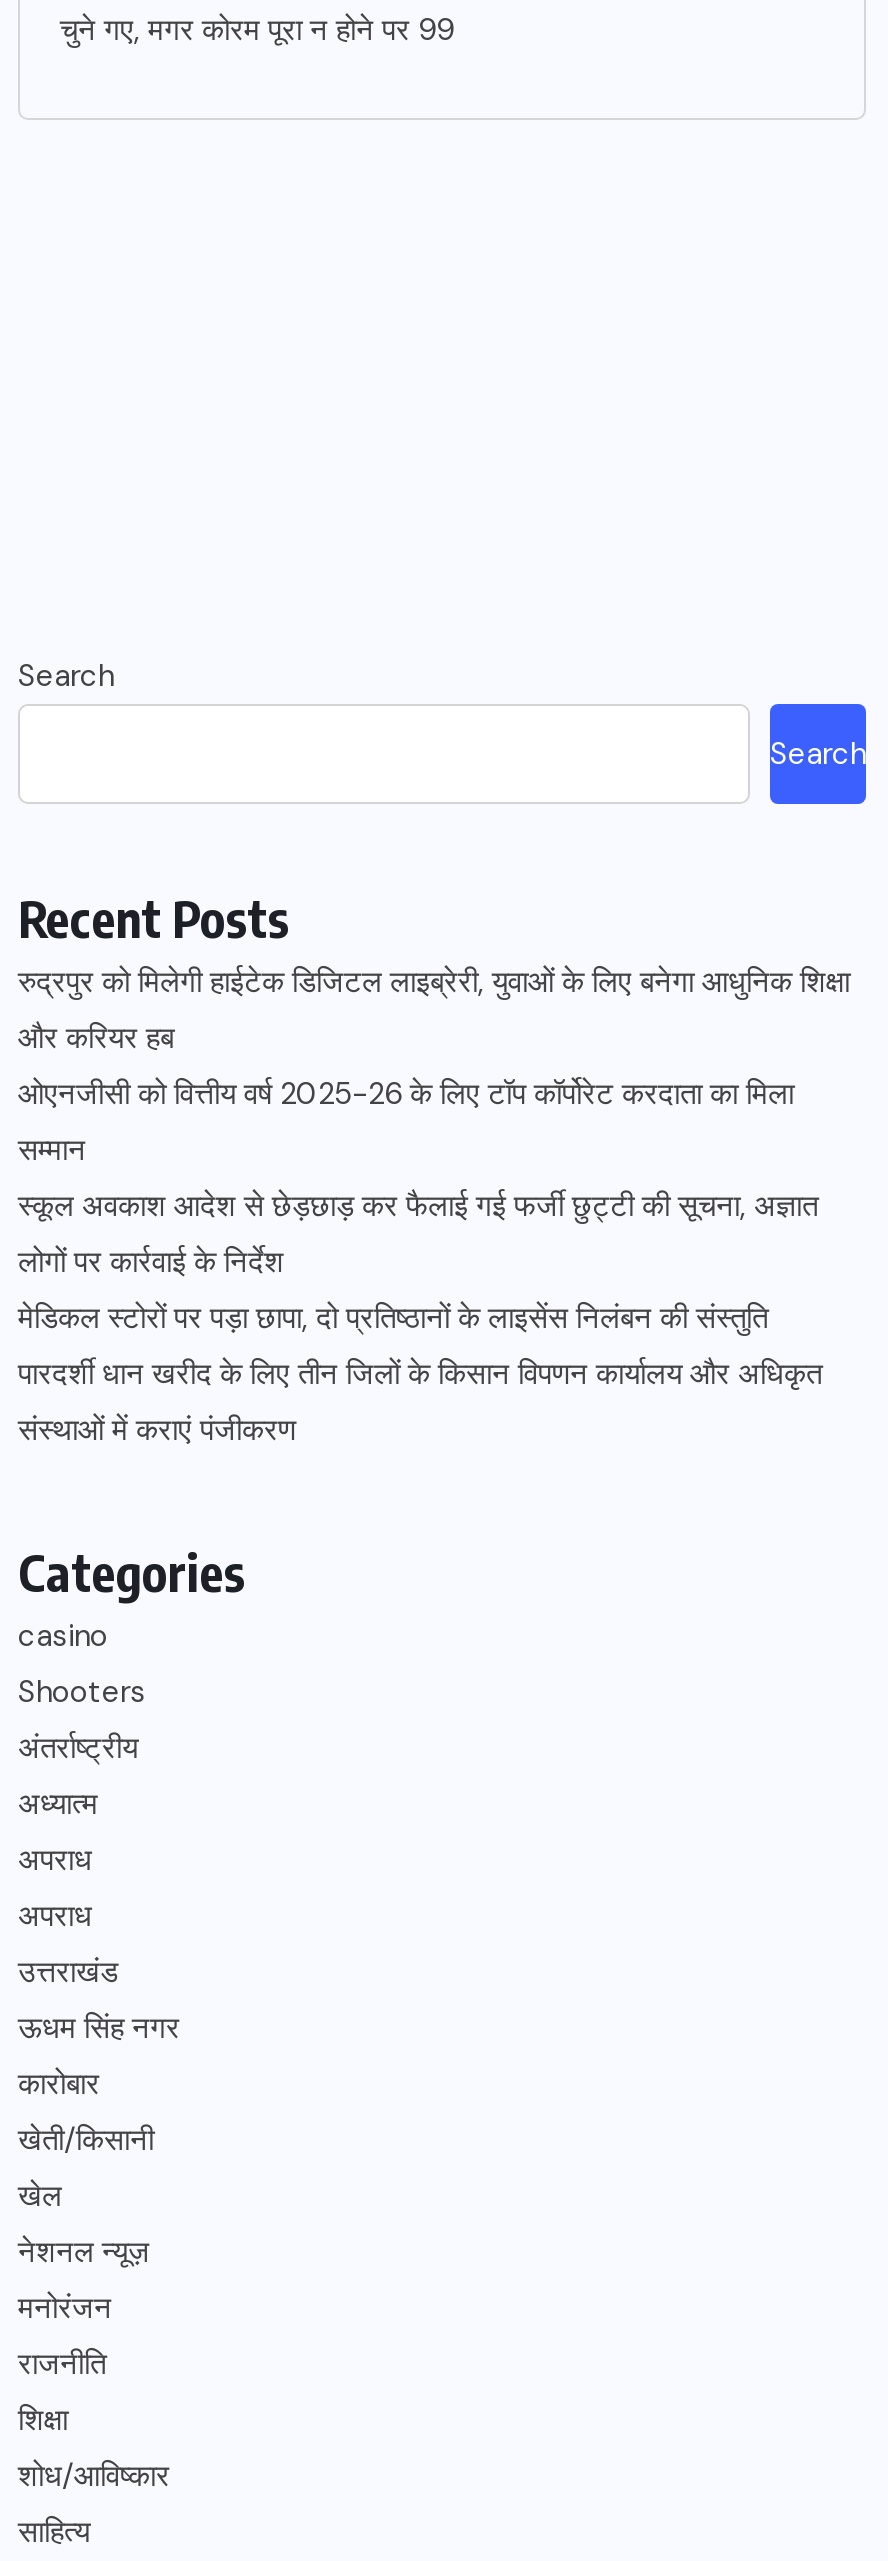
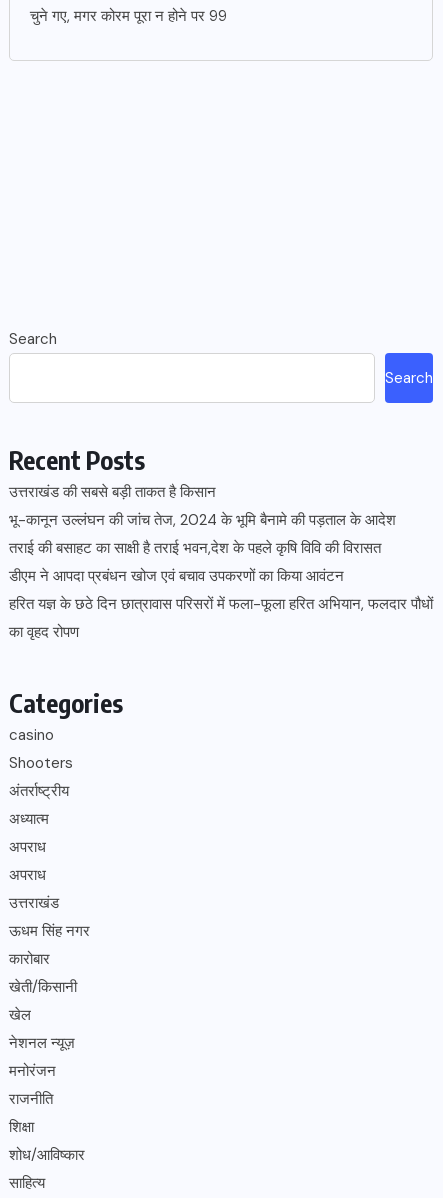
[18,961,850,1449] रुद्रपुर को मिलेगी हाईटेक डिजिटल लाइब्रेरी, युवाओं के लिए बनेगा आधुनिक शिक्षा | और करियर हब | ओएनजीसी को वित्तीय वर्ष 2025-26 के लिए टॉप कॉर्पोरेट करदाता का मिला | सम्मान | स्कूल अवकाश आदेश से छेड़छाड़ कर फैलाई गई फर्जी छुट्टी की सूचना, अज्ञात | लोगों पर कार्रवाई के निर्देश | मेडिकल स्टोरों पर पड़ा छापा, दो प्रतिष्ठानों के लाइसेंस निलंबन की संस्तुति | पारदर्शी धान खरीद के लिए तीन जिलों के किसान विपणन कार्यालय और अधिकृत | संस्थाओं में कराएं पंजीकरण -> [9,481,433,641] उत्तराखंड की सबसे बड़ी ताकत है किसान | भू-कानून उल्लंघन की जांच तेज, 2024 के भूमि बैनामे की पड़ताल के आदेश | तराई की बसाहट का साक्षी है तराई भवन,देश के पहले कृषि विवि की विरासत | डीएम ने आपदा प्रबंधन खोज एवं बचाव उपकरणों का किया आवंटन | हरित यज्ञ के छठे दिन छात्रावास परिसरों में फला-फूला हरित अभियान, फलदार पौधों | का वृहद रोपण

